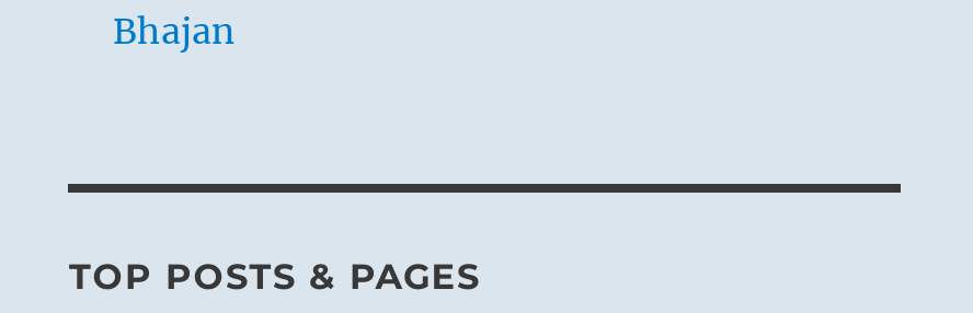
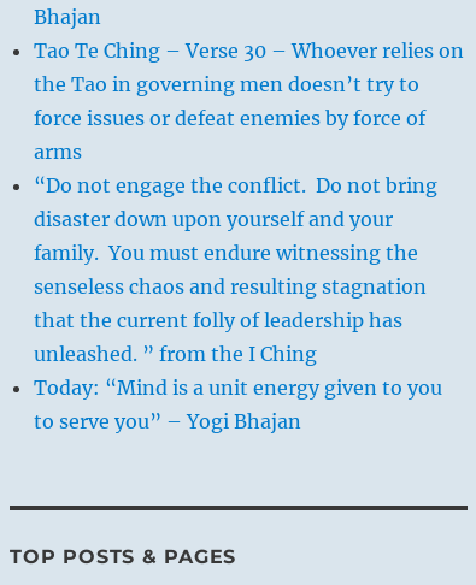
none -> [34,39,465,434] Tao Te Ching – Verse 30 – Whoever relies on | the Tao in governing men doesn’t try to | force issues or defeat enemies by force of | arms | “Do not engage the conflict. Do not bring | disaster down upon yourself and your | family. You must endure witnessing the | senseless chaos and resulting stagnation | that the current folly of leadership has | unleashed. ” from the I Ching | Today: “Mind is a unit energy given to you | to serve you” – Yogi Bhajan

